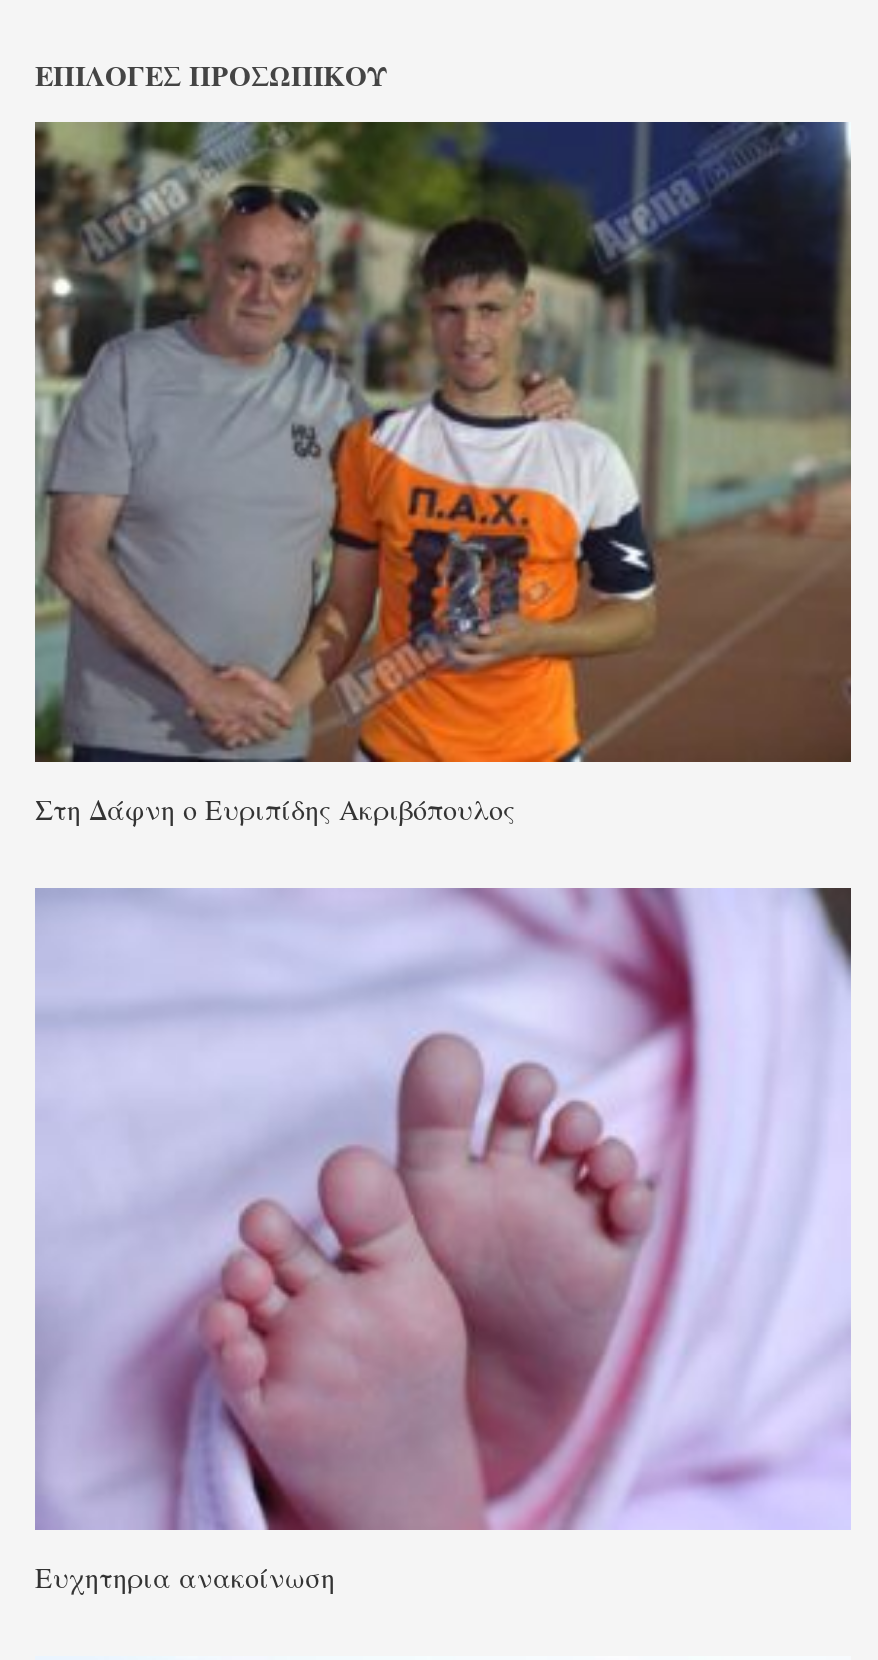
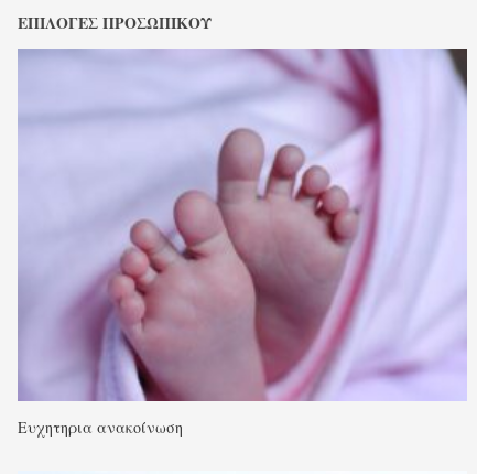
[33,120,853,828] [image] | Στη Δάφνη ο Ευριπίδης Ακριβόπουλος -> none

